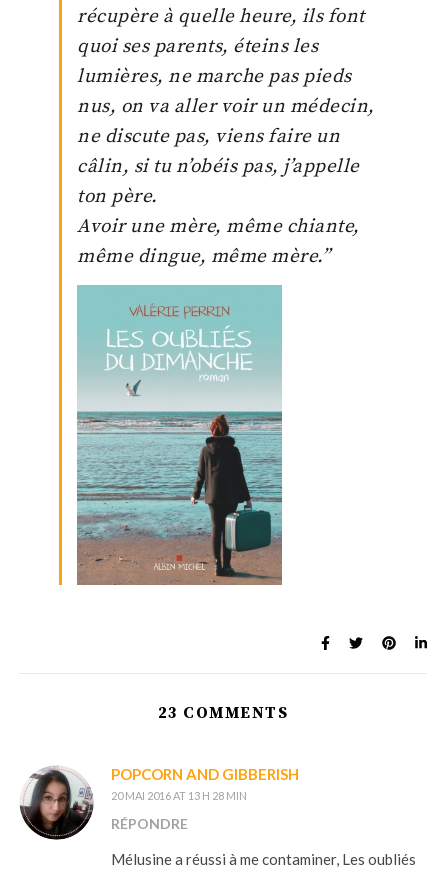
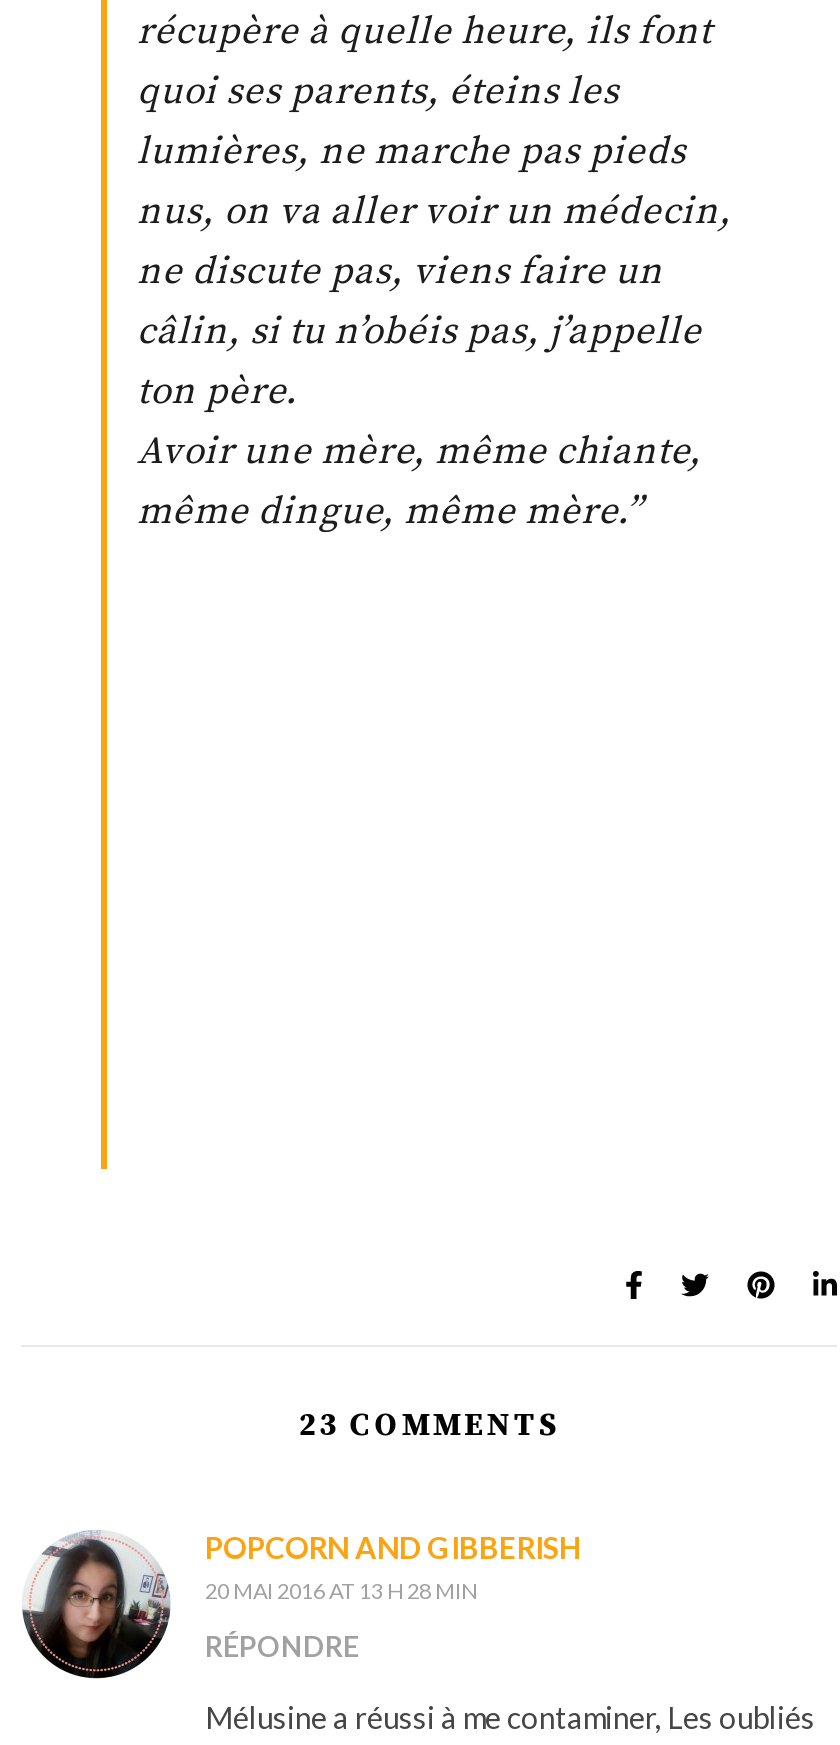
[76,284,283,586] [image] -> none

